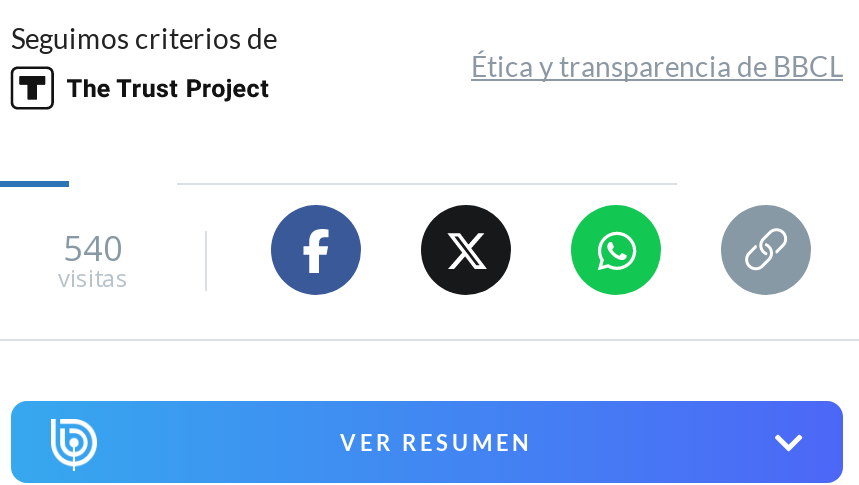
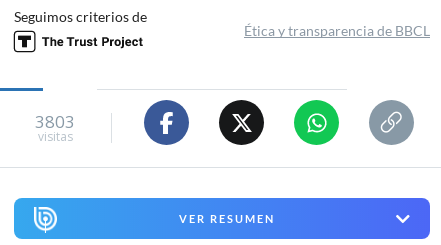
[63,225,123,271] 540 -> [35,110,75,133] 3803

